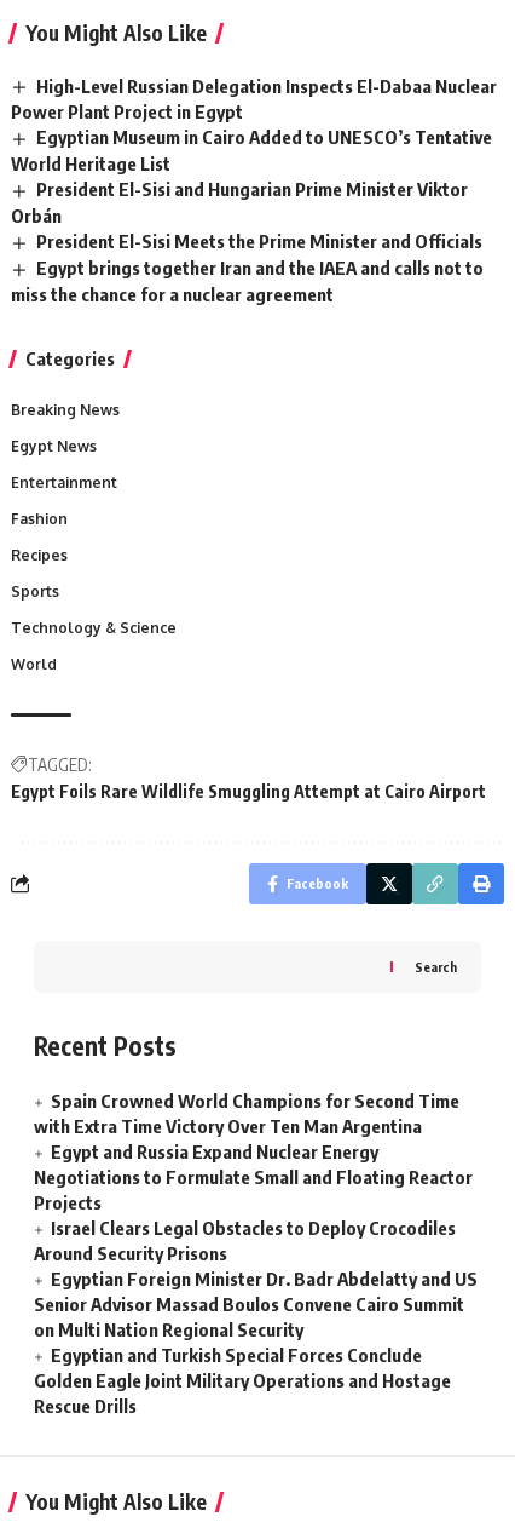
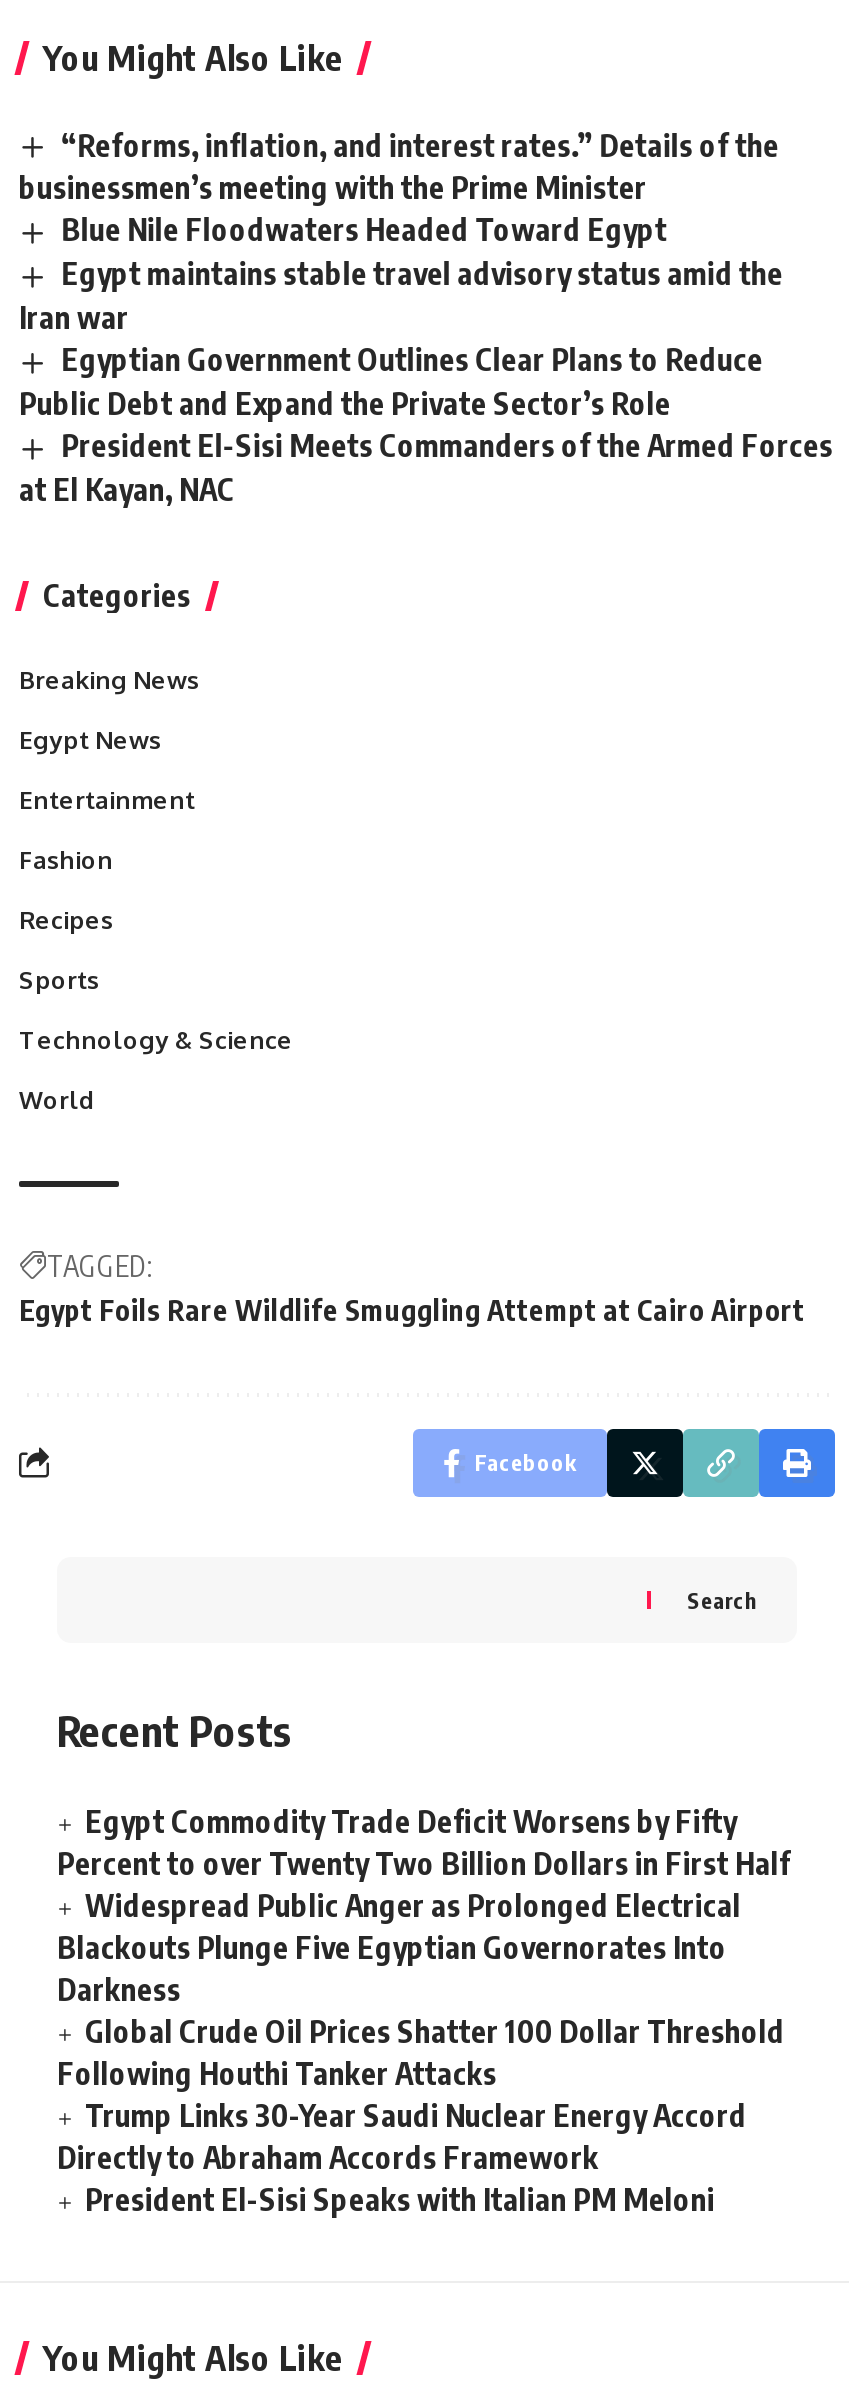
[11,74,497,305] High-Level Russian Delegation Inspects El-Dabaa Nuclear | Power Plant Project in Egypt | Egyptian Museum in Cairo Added to UNESCO’s Tentative | World Heritage List | President El-Sisi and Hungarian Prime Minister Viktor | Orbán | President El-Sisi Meets the Prime Minister and Officials | Egypt brings together Iran and the IAEA and calls not to | miss the chance for a nuclear agreement -> [19,126,833,507] “Reforms, inflation, and interest rates.” Details of the | businessmen’s meeting with the Prime Minister | Blue Nile Floodwaters Headed Toward Egypt | Egypt maintains stable travel advisory status amid the | Iran war | Egyptian Government Outlines Clear Plans to Reduce | Public Debt and Expand the Private Sector’s Role | President El-Sisi Meets Commanders of the Armed Forces | at El Kayan, NAC
[34,1090,478,1417] Spain Crowned World Champions for Second Time | with Extra Time Victory Over Ten Man Argentina | Egypt and Russia Expand Nuclear Energy | Negotiations to Formulate Small and Floating Reactor | Projects | Israel Clears Legal Obstacles to Deploy Crocodiles | Around Security Prisons | Egyptian Foreign Minister Dr. Badr Abdelatty and US | Senior Advisor Massad Boulos Convene Cairo Summit | on Multi Nation Regional Security | Egyptian and Turkish Special Forces Conclude | Golden Eagle Joint Military Operations and Hostage | Rescue Drills -> [57,1804,791,2218] Egypt Commodity Trade Deficit Worsens by Fifty | Percent to over Twenty Two Billion Dollars in First Half | Widespread Public Anger as Prolonged Electrical | Blackouts Plunge Five Egyptian Governorates Into | Darkness | Global Crude Oil Prices Shatter 100 Dollar Threshold | Following Houthi Tanker Attacks | Trump Links 30-Year Saudi Nuclear Energy Accord | Directly to Abraham Accords Framework | President El-Sisi Speaks with Italian PM Meloni

